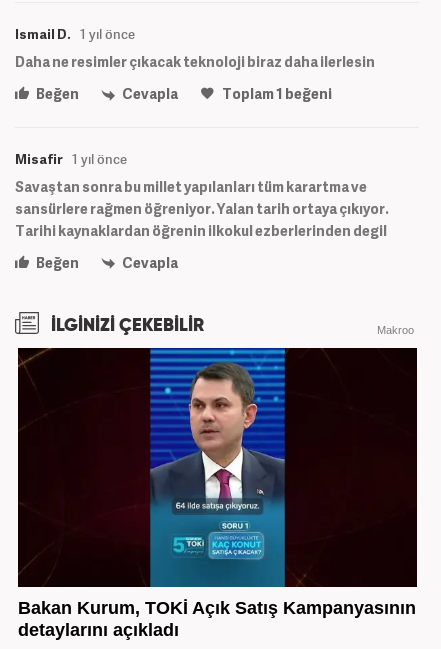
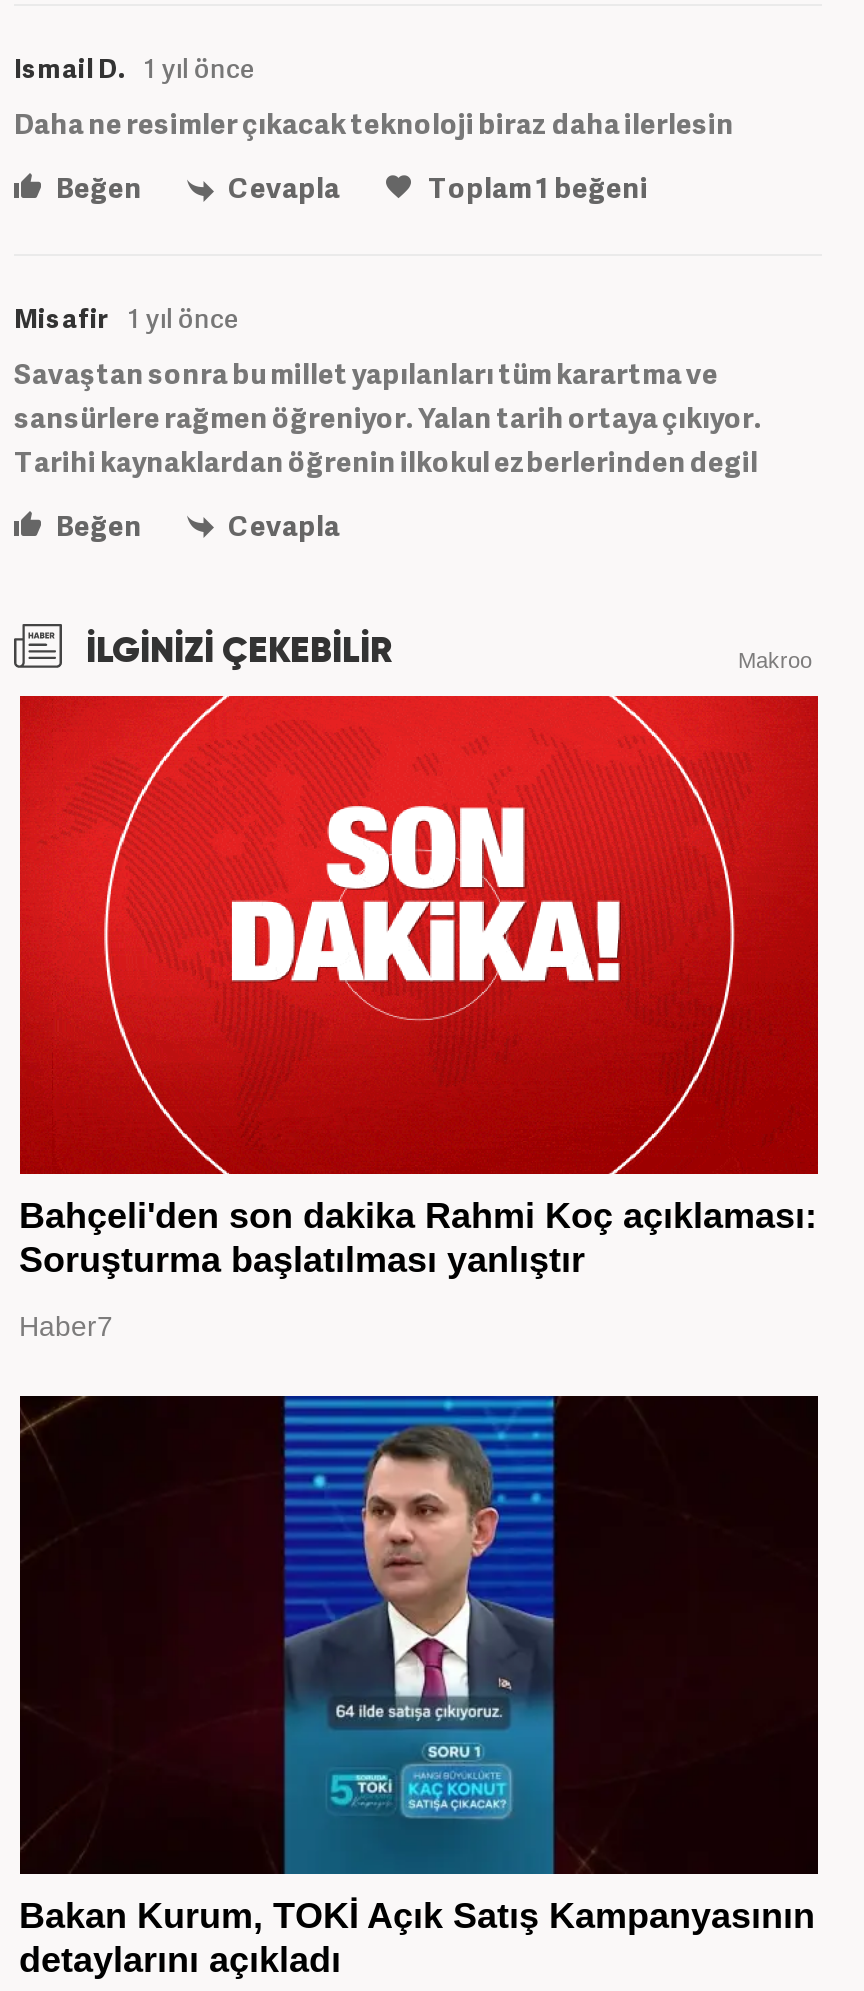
none -> [18,694,820,1343] [image] | Bahçeli'den son dakika Rahmi Koç açıklaması: | Soruşturma başlatılması yanlıştır | Haber7

